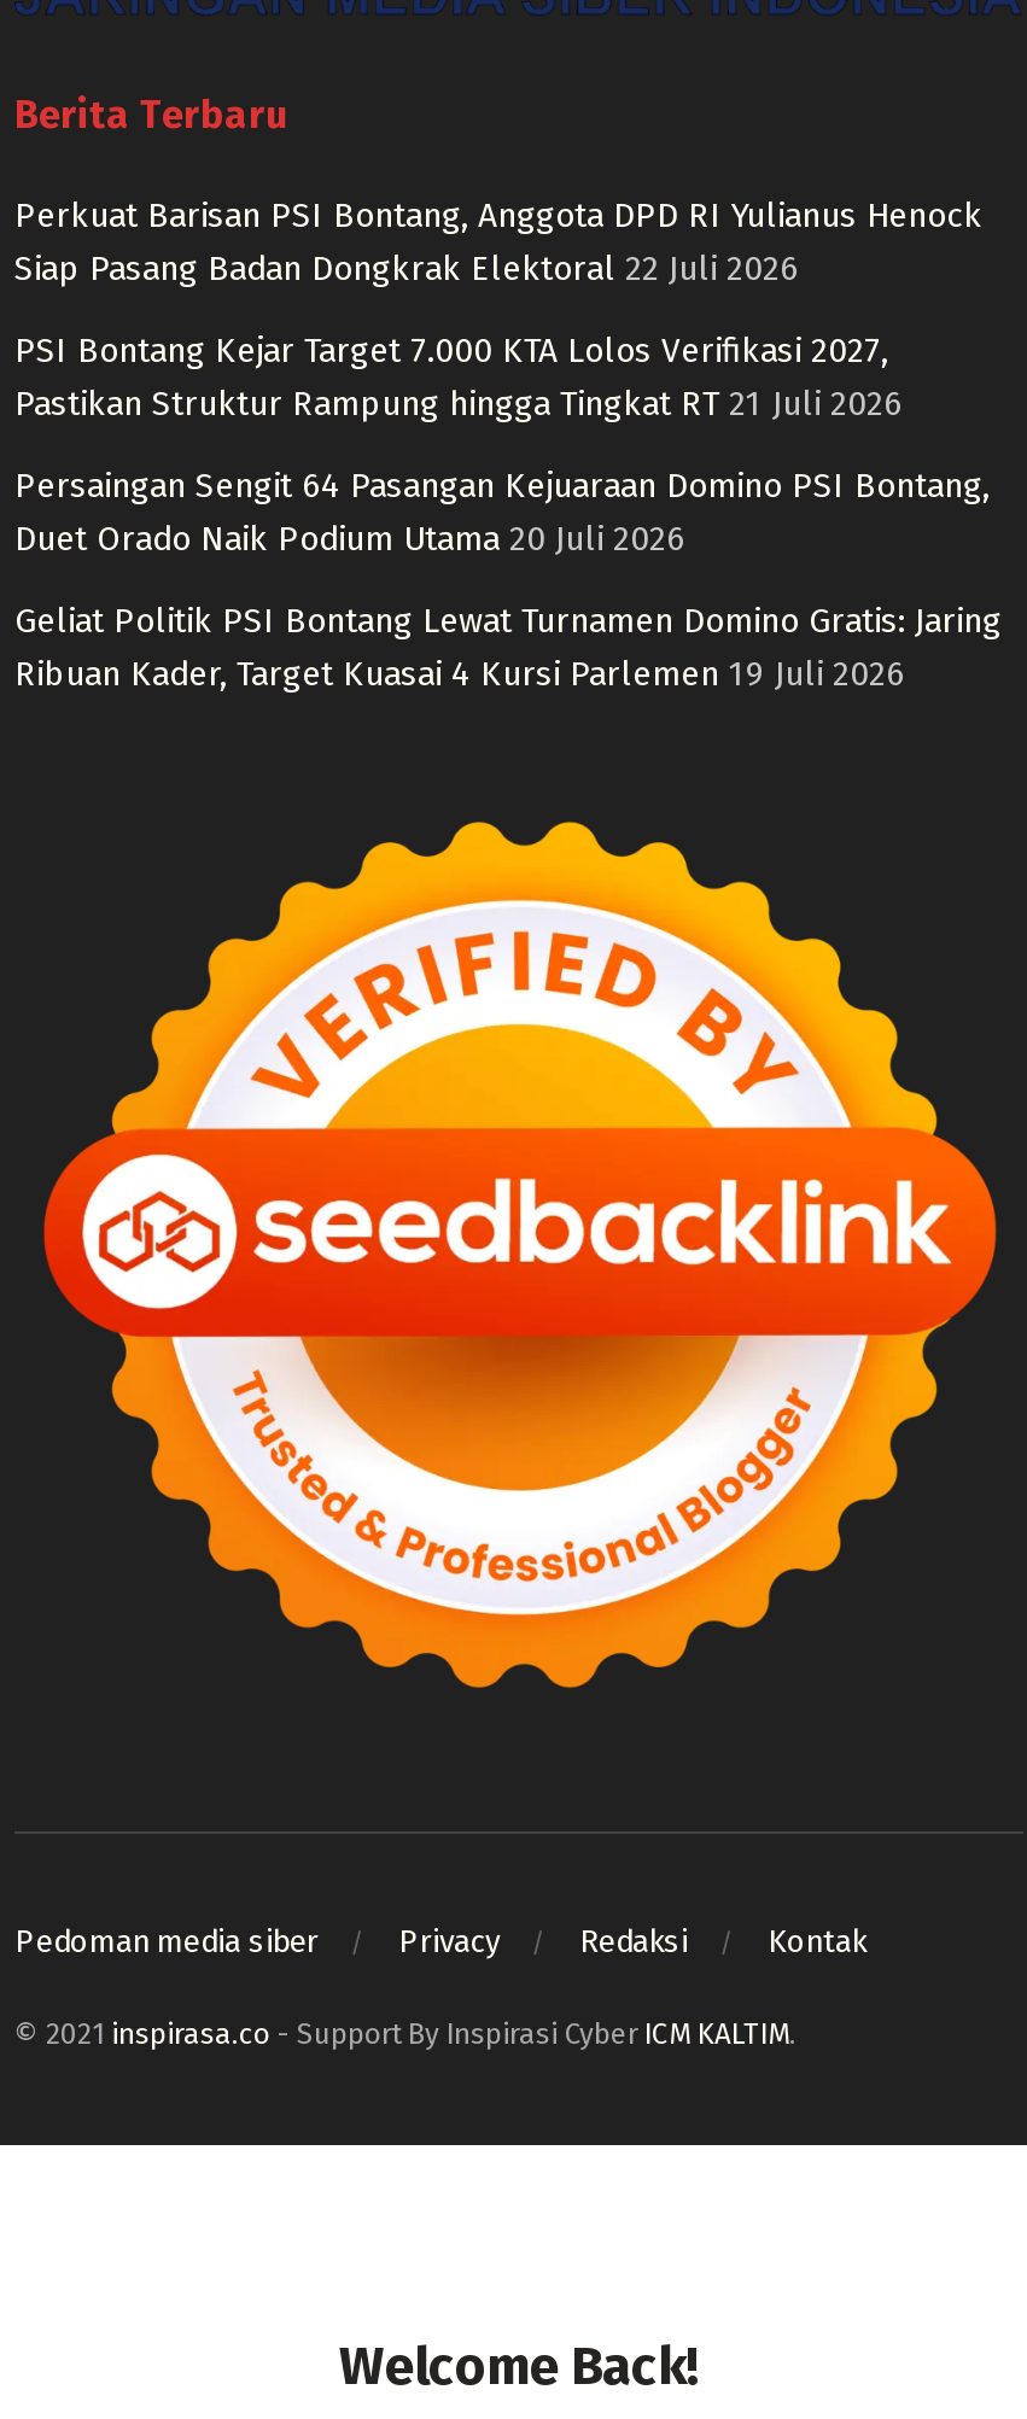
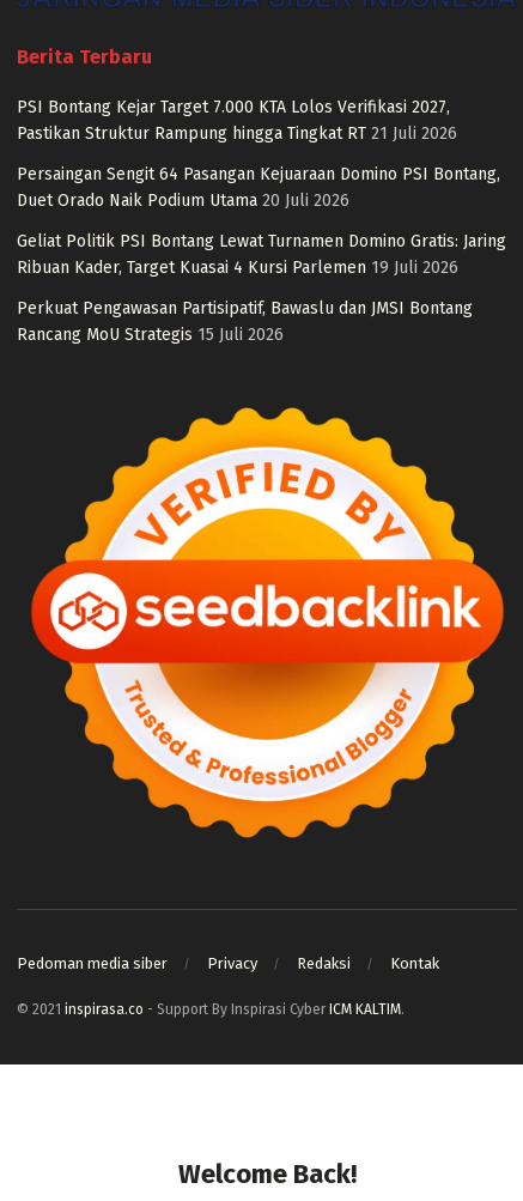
[14,195,982,289] Perkuat Barisan PSI Bontang, Anggota DPD RI Yulianus Henock | Siap Pasang Badan Dongkrak Elektoral 22 Juli 2026 -> none
moved [14,330,1002,694] -> [17,97,506,278]: PSI Bontang Kejar Target 7.000 KTA Lolos Verifikasi 2027, | Pastikan Struktur Rampung hingga Tingkat RT 21 Juli 2026 | Persaingan Sengit 64 Pasangan Kejuaraan Domino PSI Bontang, | Duet Orado Naik Podium Utama 20 Juli 2026 | Geliat Politik PSI Bontang Lewat Turnamen Domino Gratis: Jaring | Ribuan Kader, Target Kuasai 4 Kursi Parlemen 19 Juli 2026
none -> [17,298,473,345] Perkuat Pengawasan Partisipatif, Bawaslu dan JMSI Bontang | Rancang MoU Strategis 15 Juli 2026

